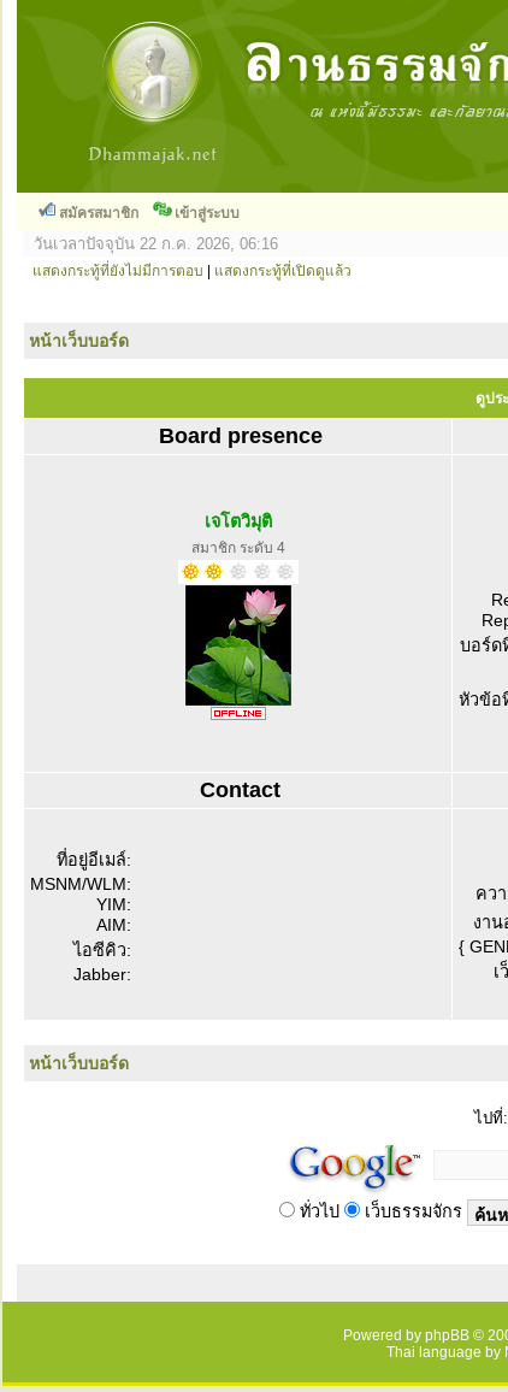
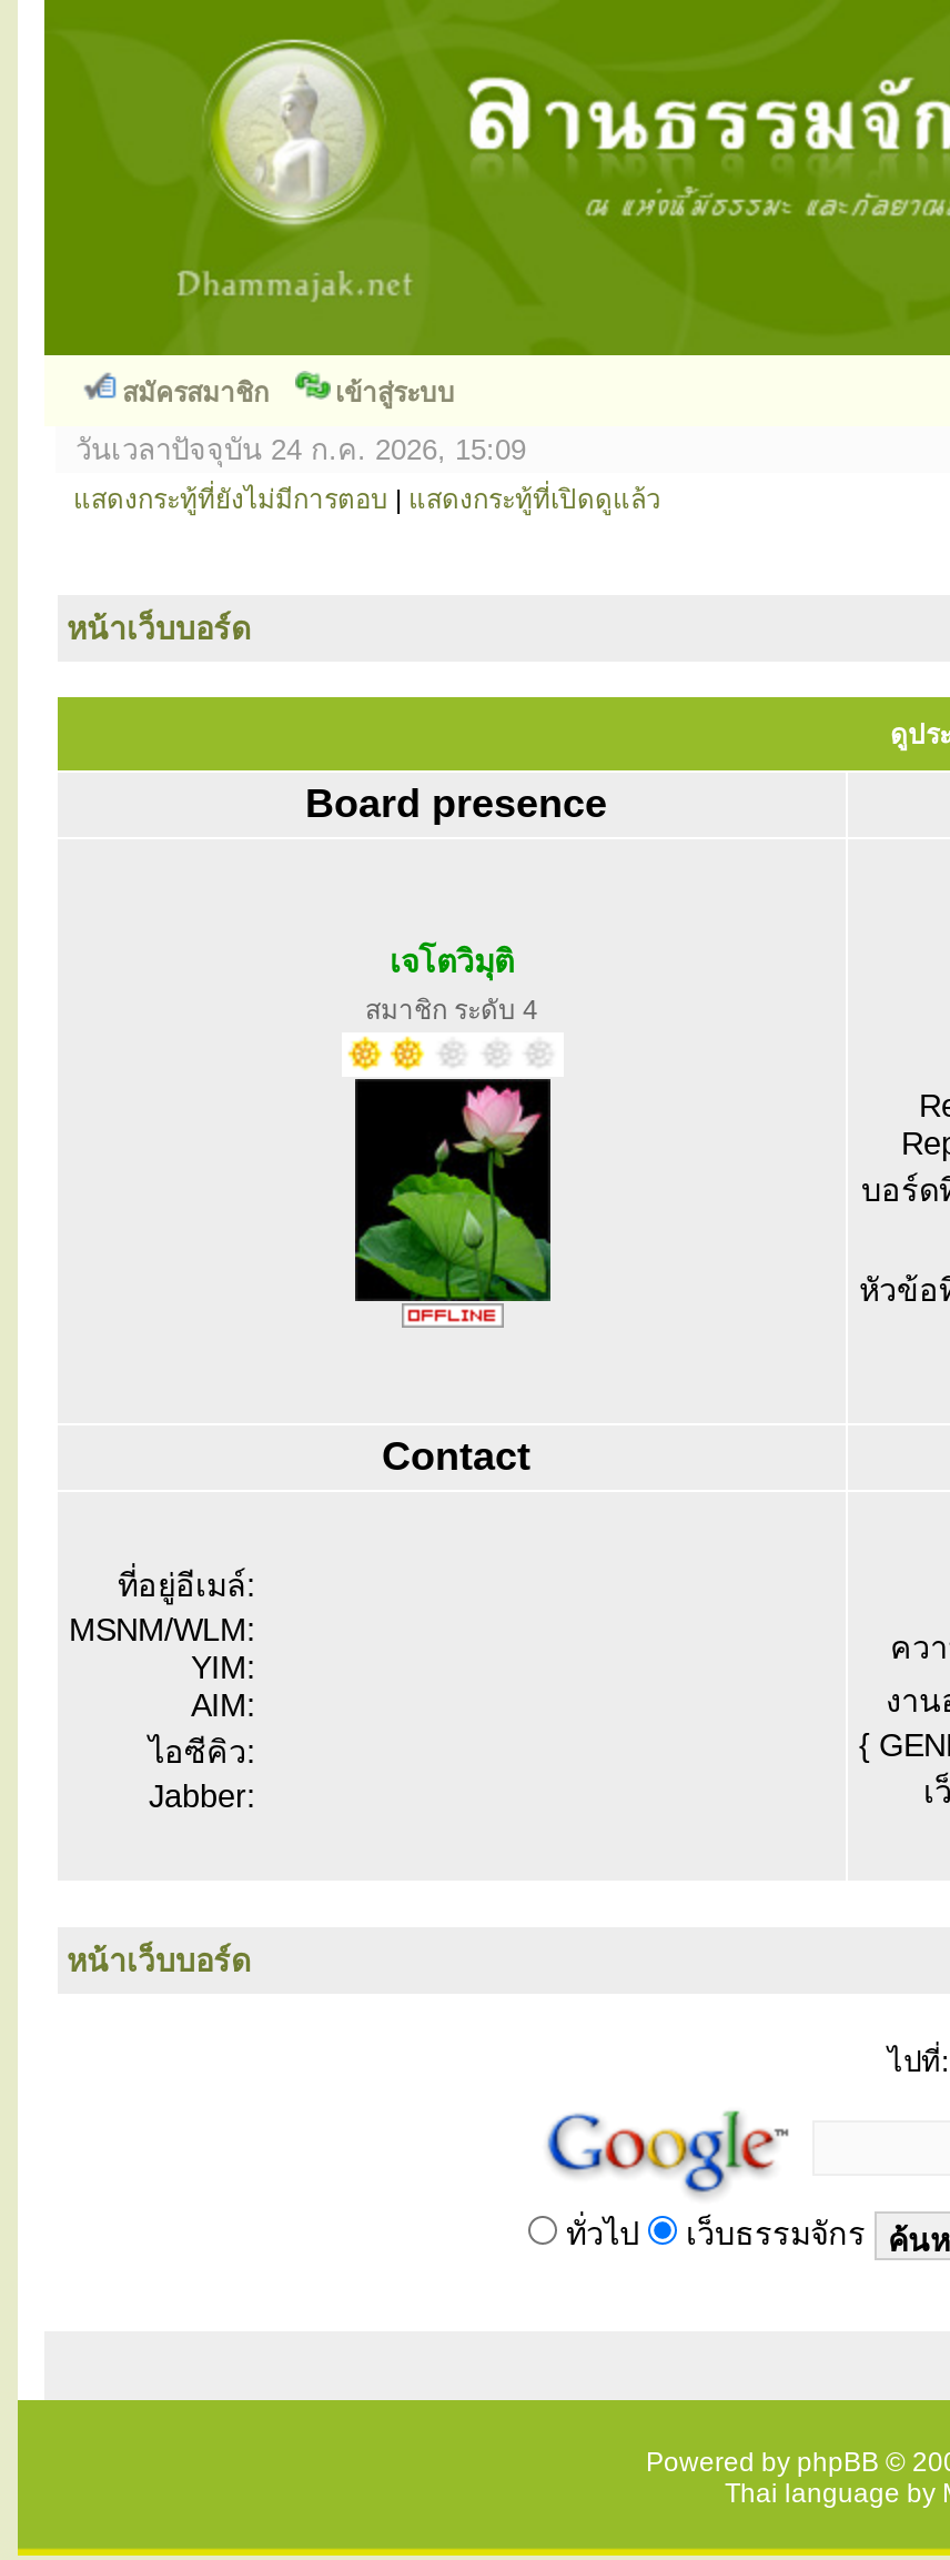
[34,235,288,253] วันเวลาปัจจุบัน 22 ก.ค. 2026, 06:16 -> [75,433,544,466] วันเวลาปัจจุบัน 24 ก.ค. 2026, 15:09

